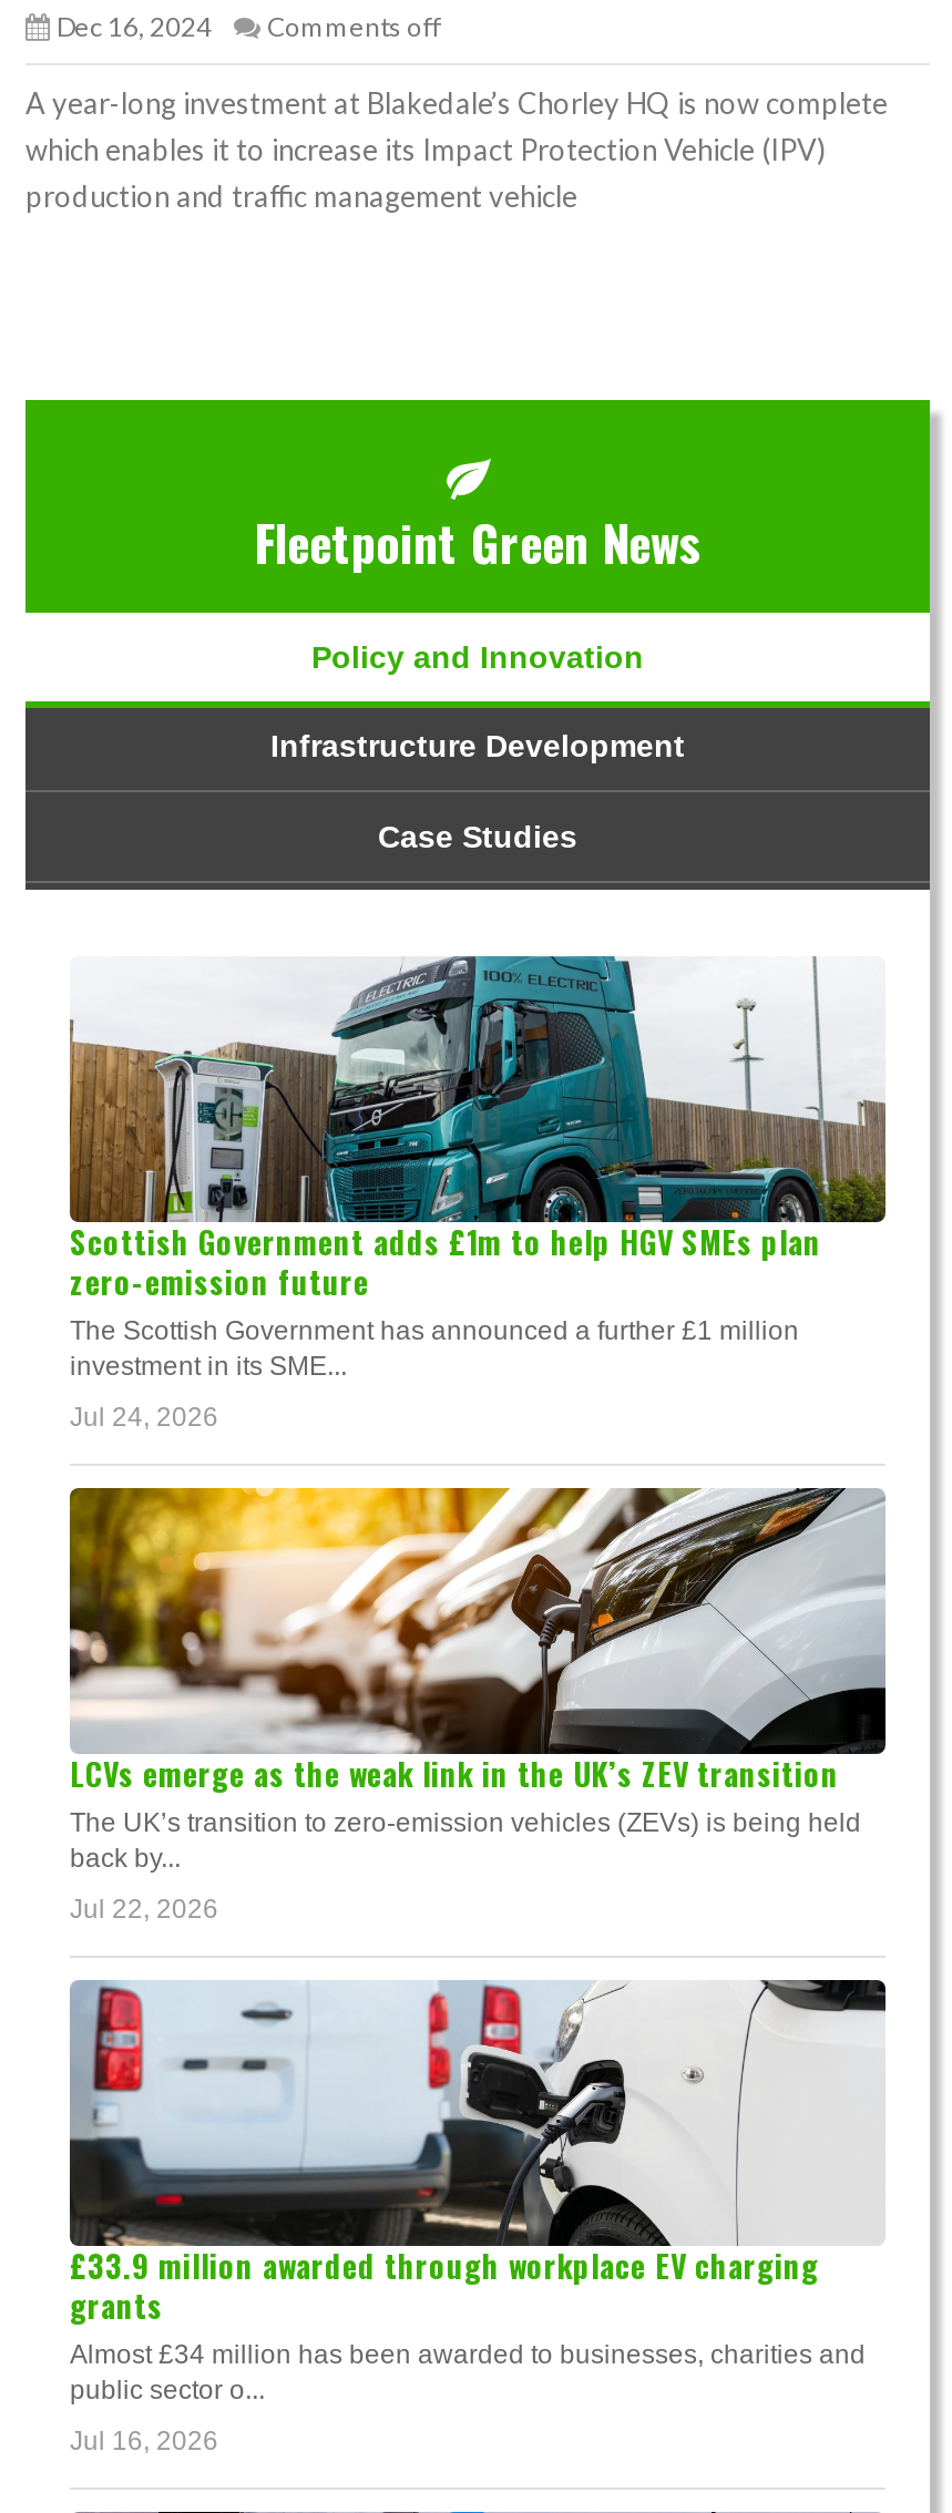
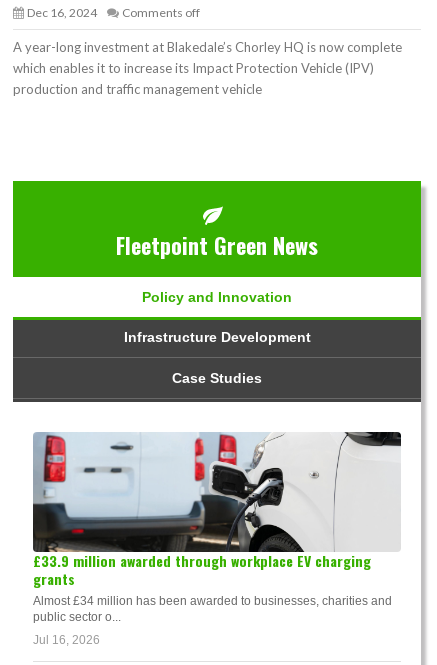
[68,955,888,1433] [image] | Scottish Government adds £1m to help HGV SMEs plan | zero-emission future | The Scottish Government has announced a further £1 million | investment in its SME... | Jul 24, 2026 -> none
[68,1485,888,1925] [image] | LCVs emerge as the weak link in the UK’s ZEV transition | The UK’s transition to zero-emission vehicles (ZEVs) is being held | back by... | Jul 22, 2026 -> none

